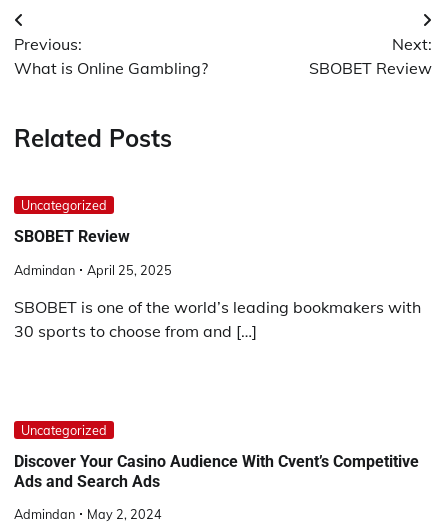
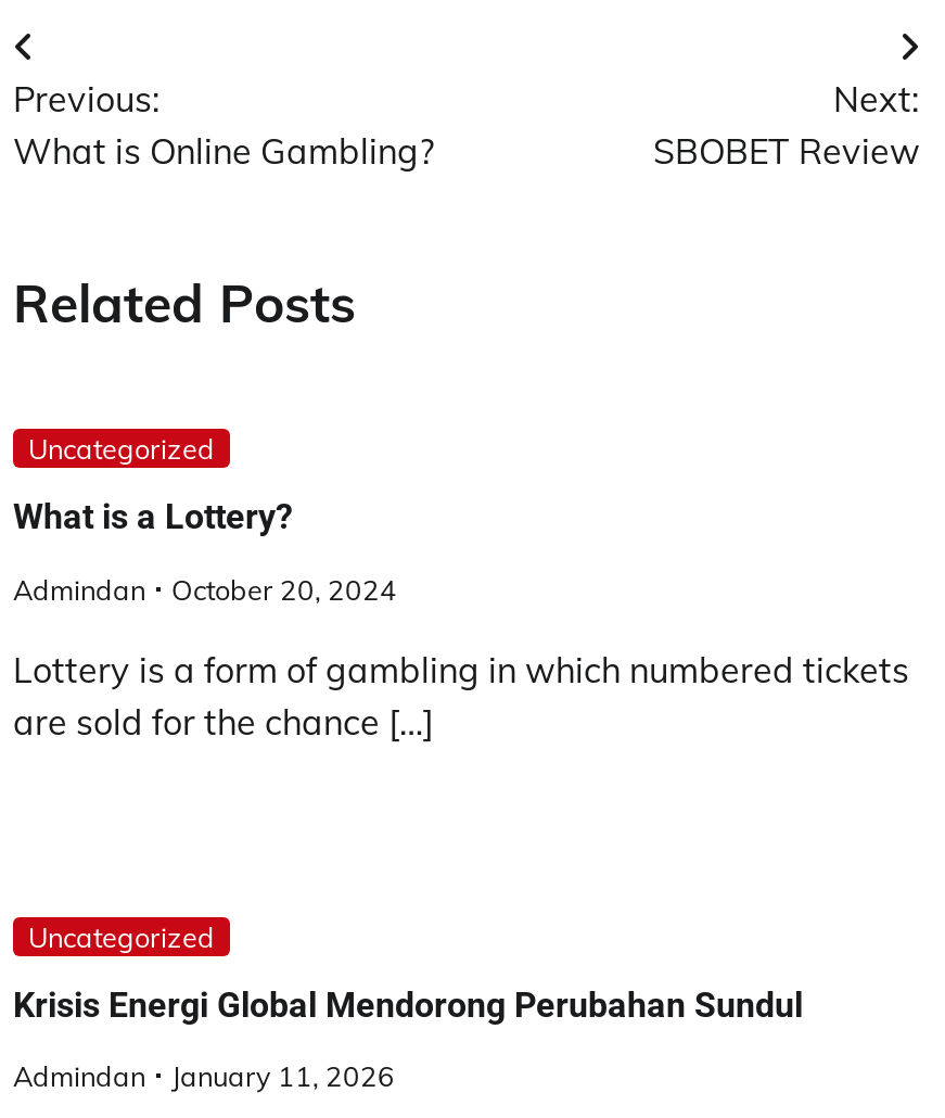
[14,227,130,246] SBOBET Review -> [13,496,293,538] What is a Lottery?
[14,261,172,277] Admindan April 25, 2025 -> [13,571,397,606] Admindan October 20, 2024
[14,296,421,340] SBOBET is one of the world’s leading bookmakers with | 30 sports to choose from and […] -> [13,647,909,742] Lottery is a form of gambling in which numbered tickets | are sold for the chance […]
[14,452,419,491] Discover Your Casino Audience With Cvent’s Competitive | Ads and Search Ads -> [13,984,803,1025] Krisis Energi Global Mendorong Perubahan Sundul
[14,506,162,522] Admindan May 2, 2024 -> [13,1059,395,1093] Admindan January 11, 2026

